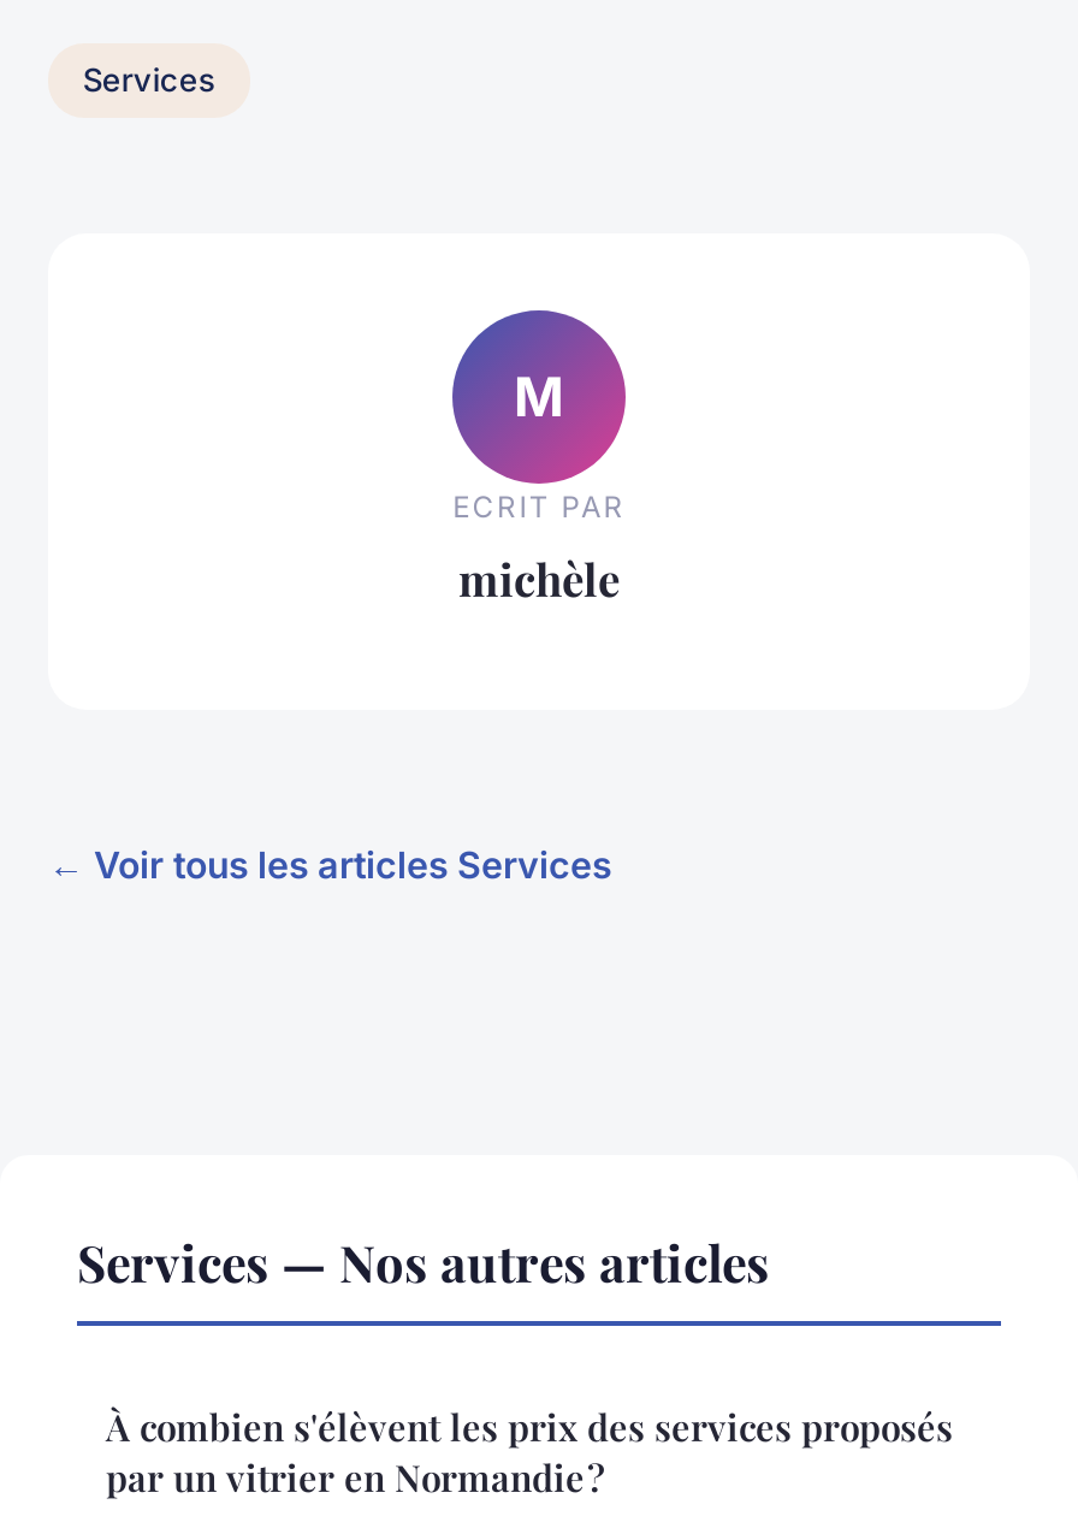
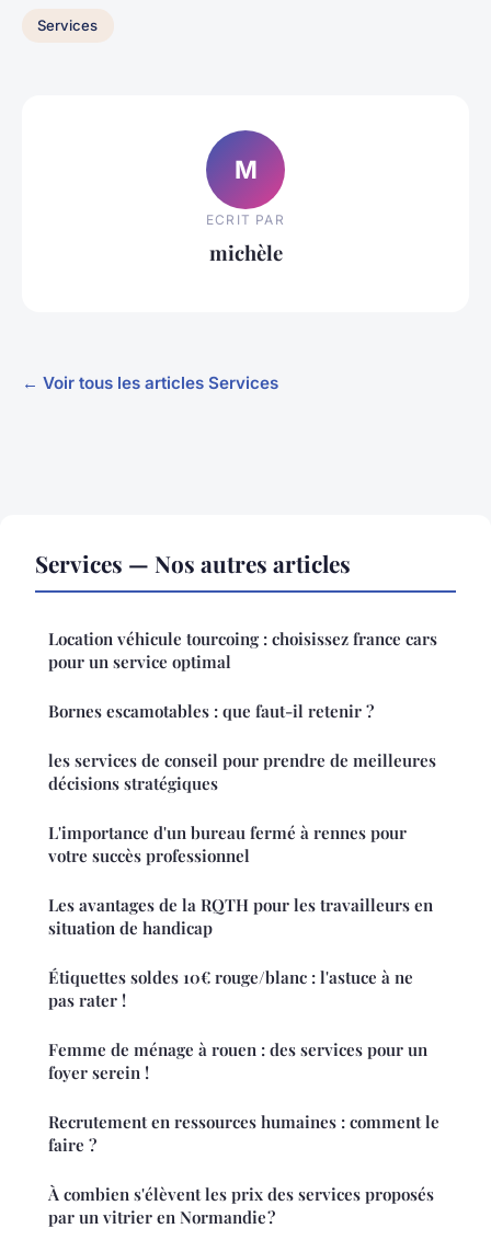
none -> [48,627,439,1155] Location véhicule tourcoing : choisissez france cars | pour un service optimal | Bornes escamotables : que faut-il retenir ? | les services de conseil pour prendre de meilleures | décisions stratégiques | L'importance d'un bureau fermé à rennes pour | votre succès professionnel | Les avantages de la RQTH pour les travailleurs en | situation de handicap | Étiquettes soldes 10€ rouge/blanc : l'astuce à ne | pas rater ! | Femme de ménage à rouen : des services pour un | foyer serein ! | Recrutement en ressources humaines : comment le | faire ?

